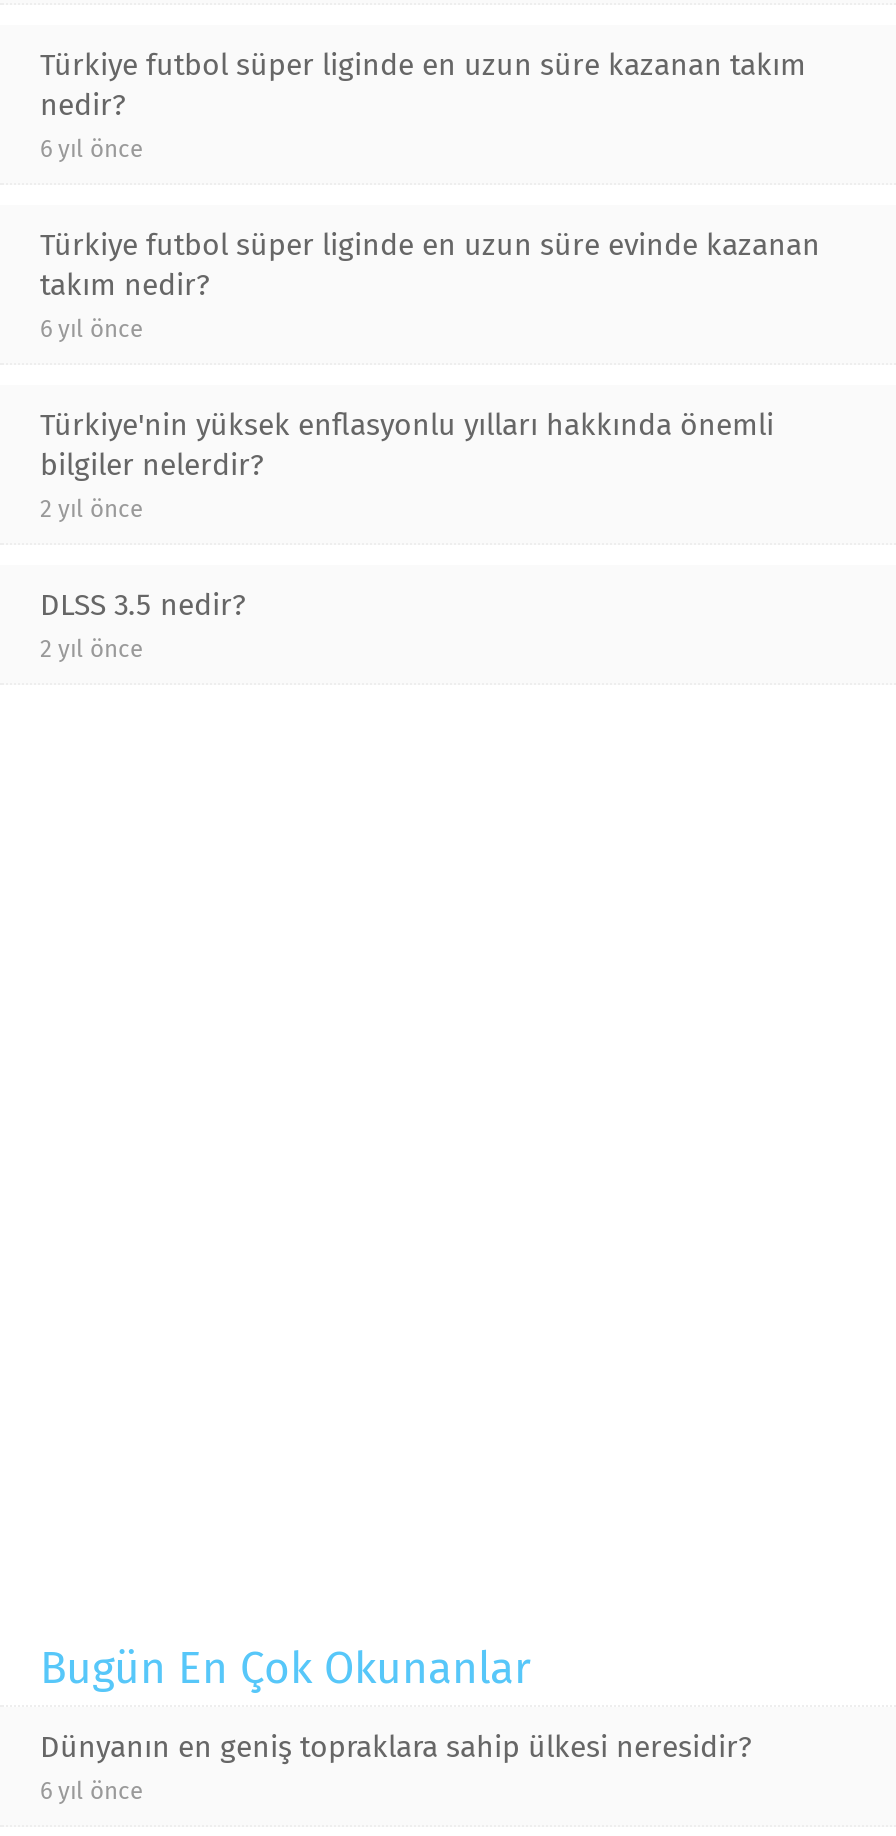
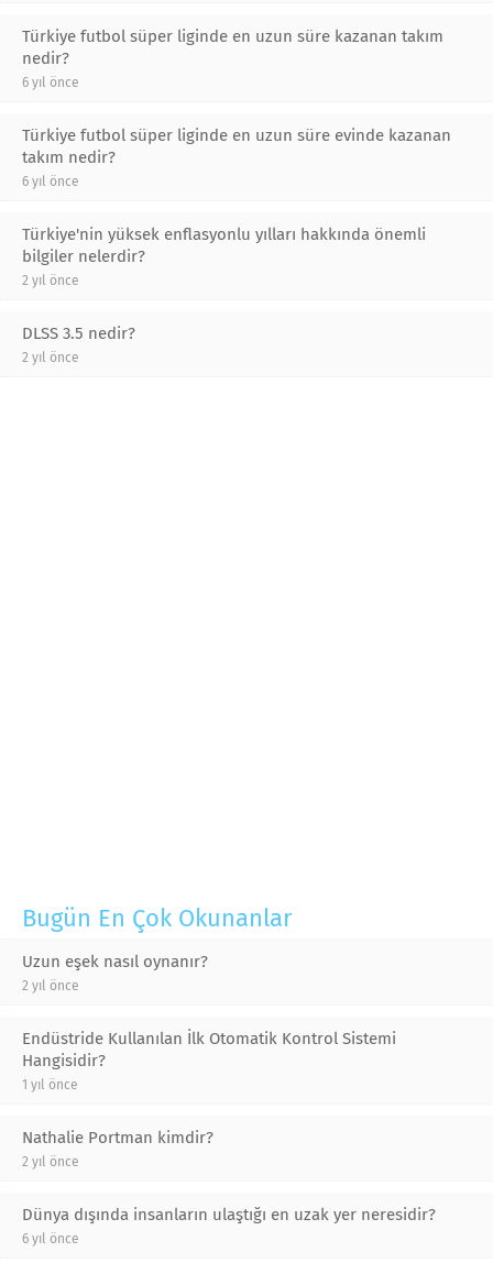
[40,1729,752,1765] Dünyanın en geniş topraklara sahip ülkesi neresidir? -> [22,952,436,1224] Uzun eşek nasıl oynanır? | 2 yıl önce | Endüstride Kullanılan İlk Otomatik Kontrol Sistemi | Hangisidir? | 1 yıl önce | Nathalie Portman kimdir? | 2 yıl önce | Dünya dışında insanların ulaştığı en uzak yer neresidir?

